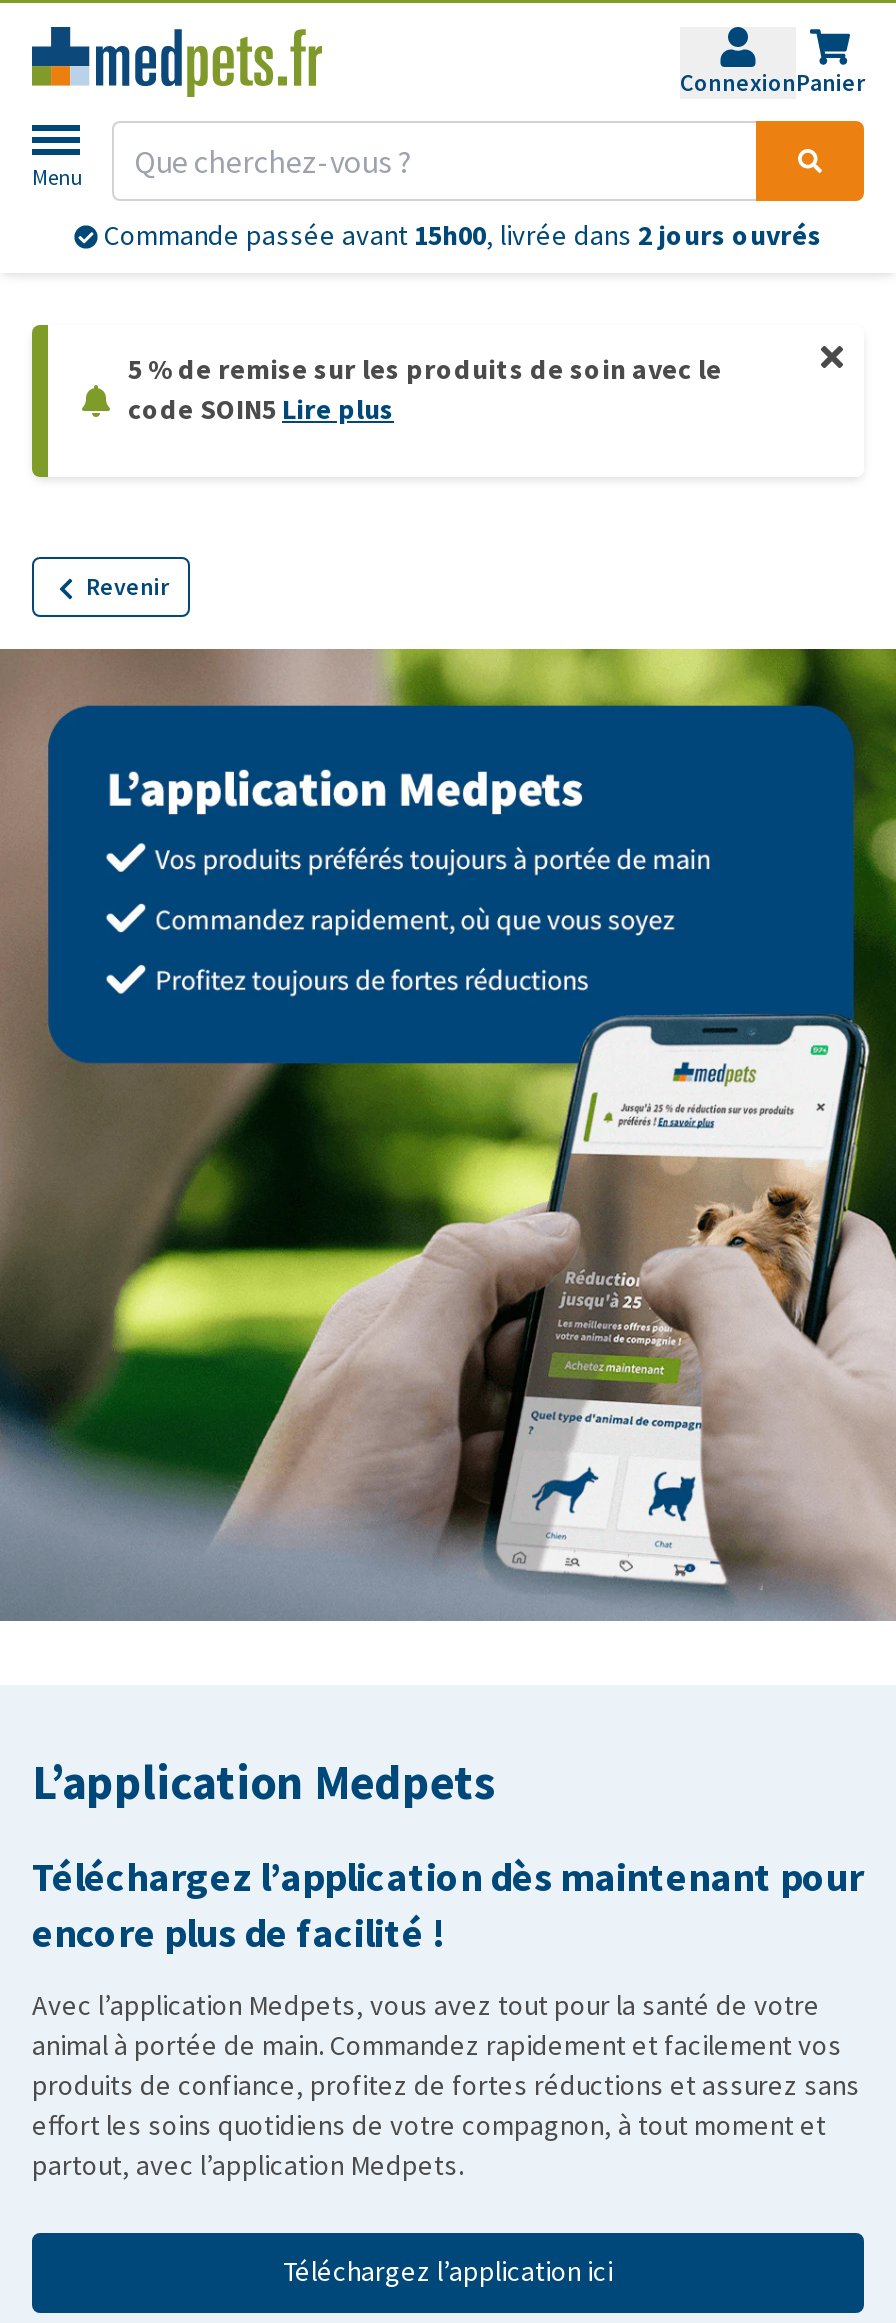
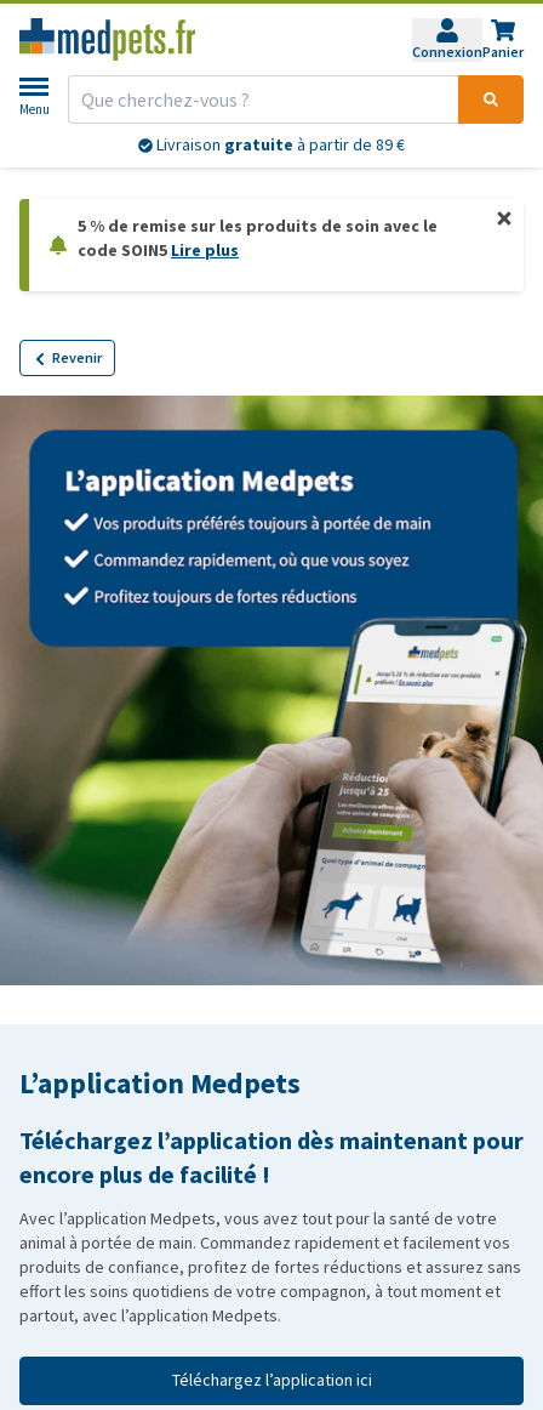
[98,218,822,254] Commande passée avant 15h00, livrée dans 2 jours ouvrés -> [153,134,405,156] Livraison gratuite à partir de 89 €

